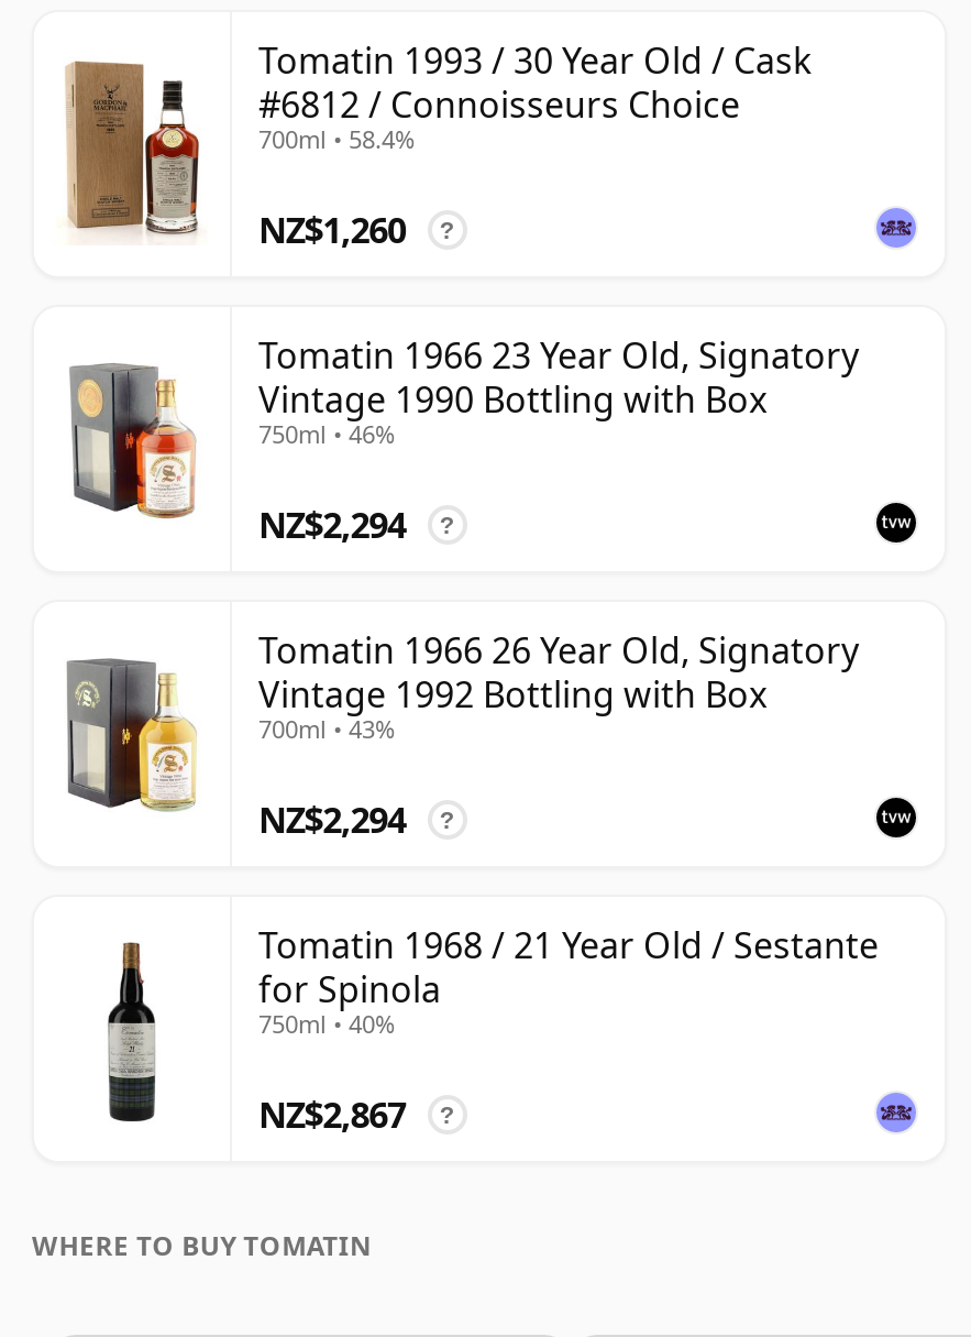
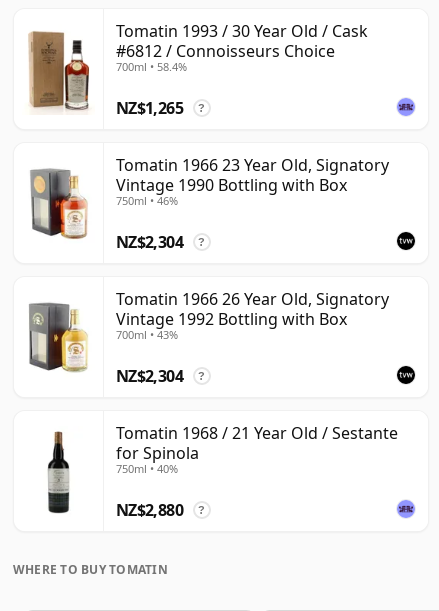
[258,206,406,255] NZ$1,260 -> [116,97,183,119] NZ$1,265
[258,501,406,550] NZ$2,294 -> [116,231,183,253] NZ$2,304
[258,796,406,844] NZ$2,294 -> [116,365,183,387] NZ$2,304
[258,1091,406,1139] NZ$2,867 -> [116,499,183,521] NZ$2,880

